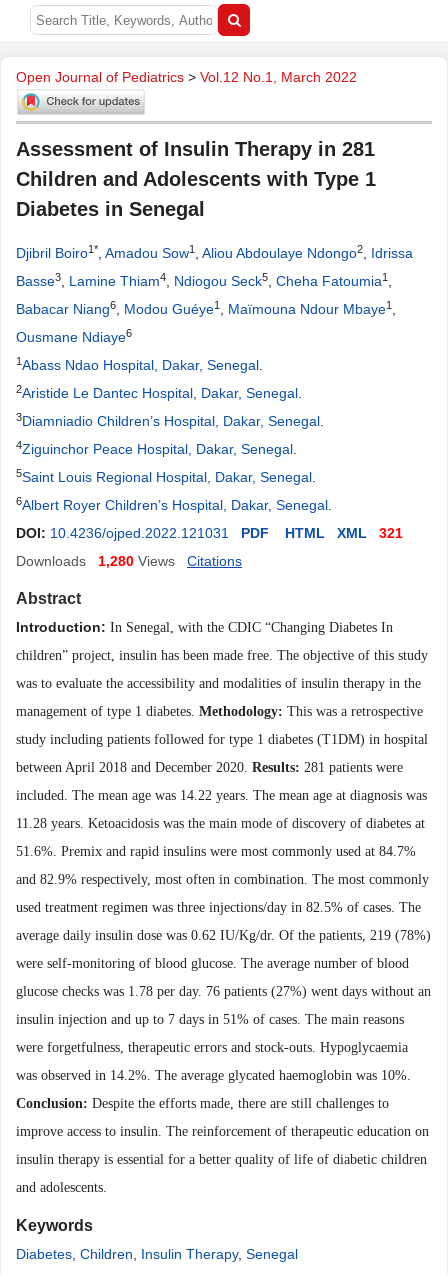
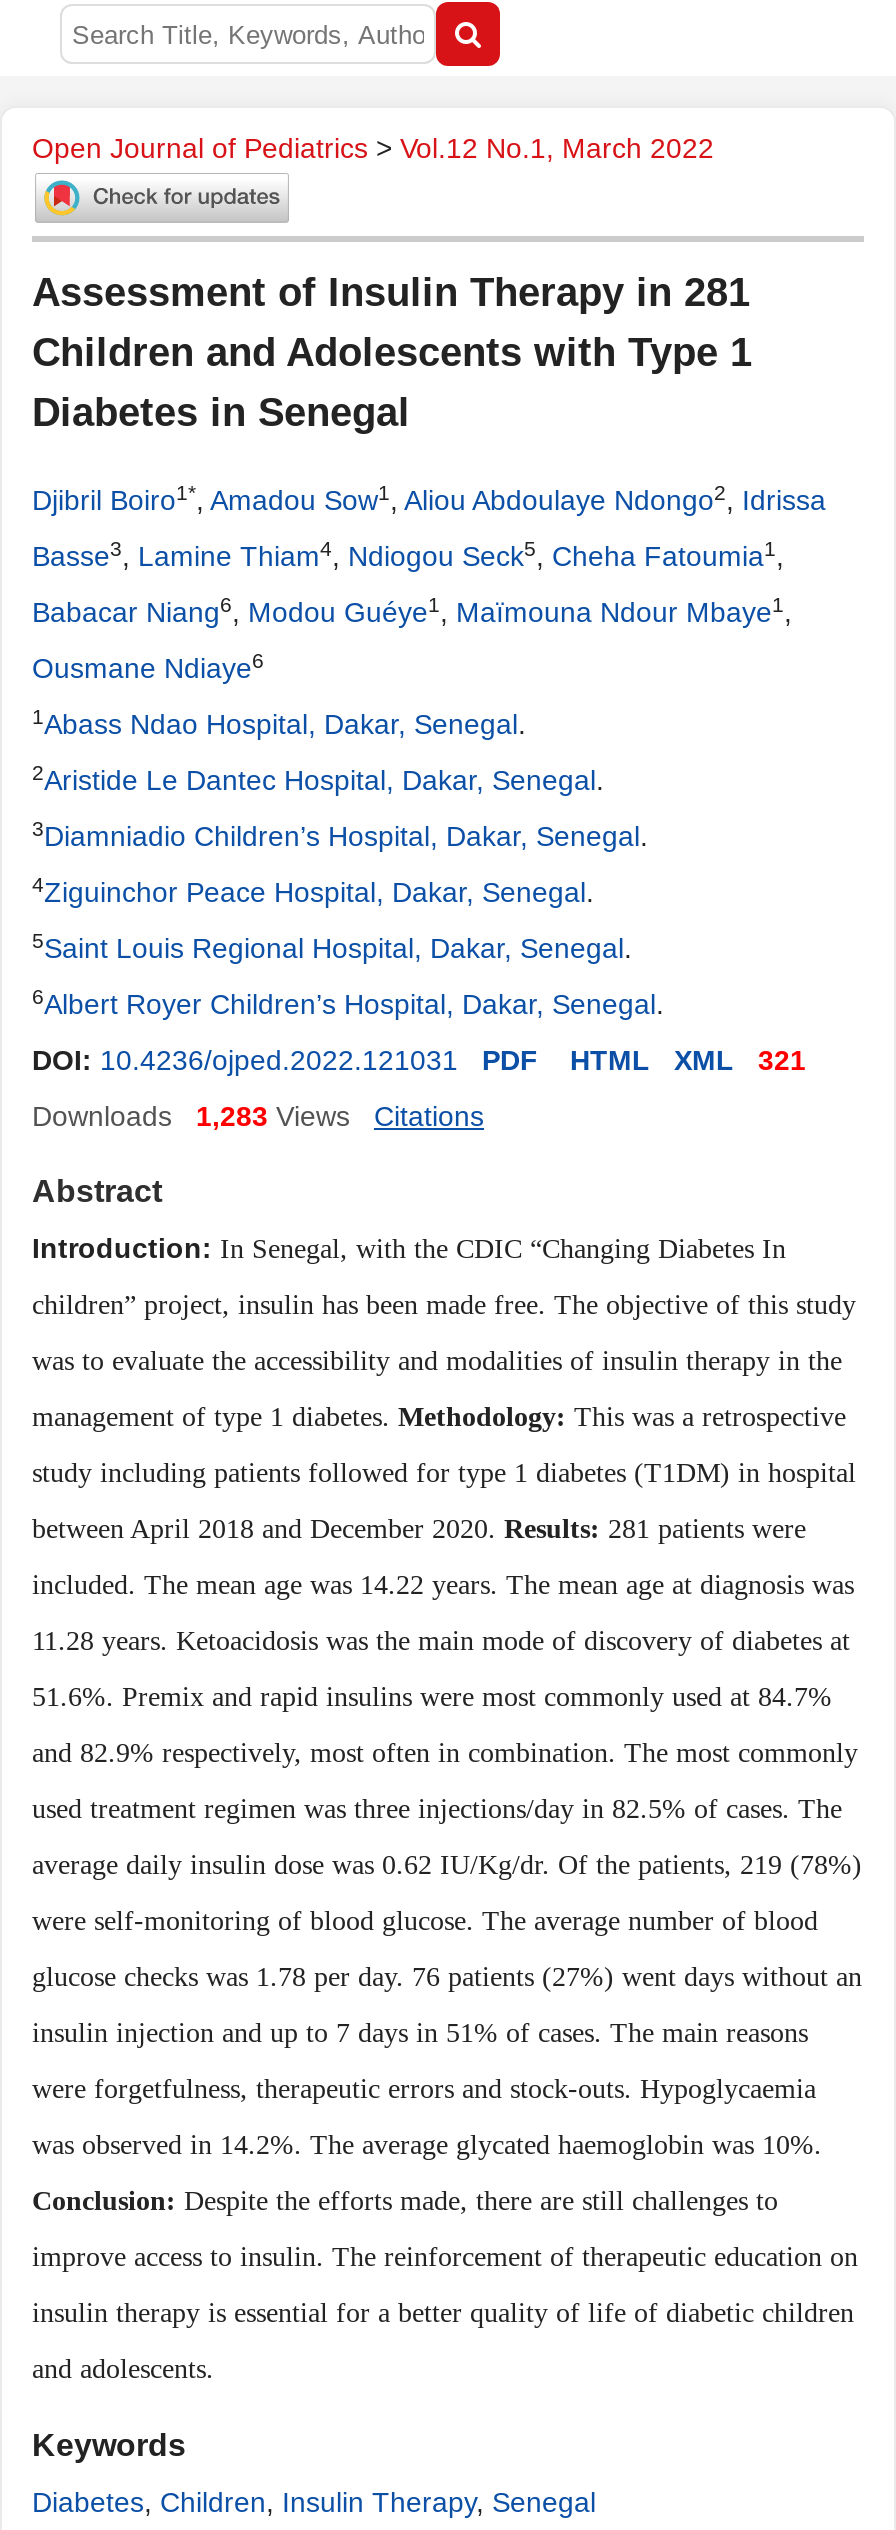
[16,553,175,569] Downloads 1,280 Views -> [32,1100,350,1132] Downloads 1,283 Views

